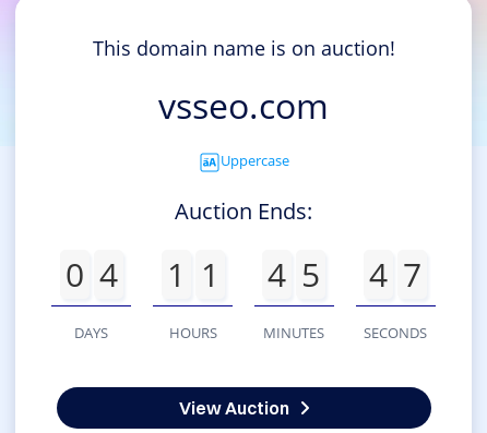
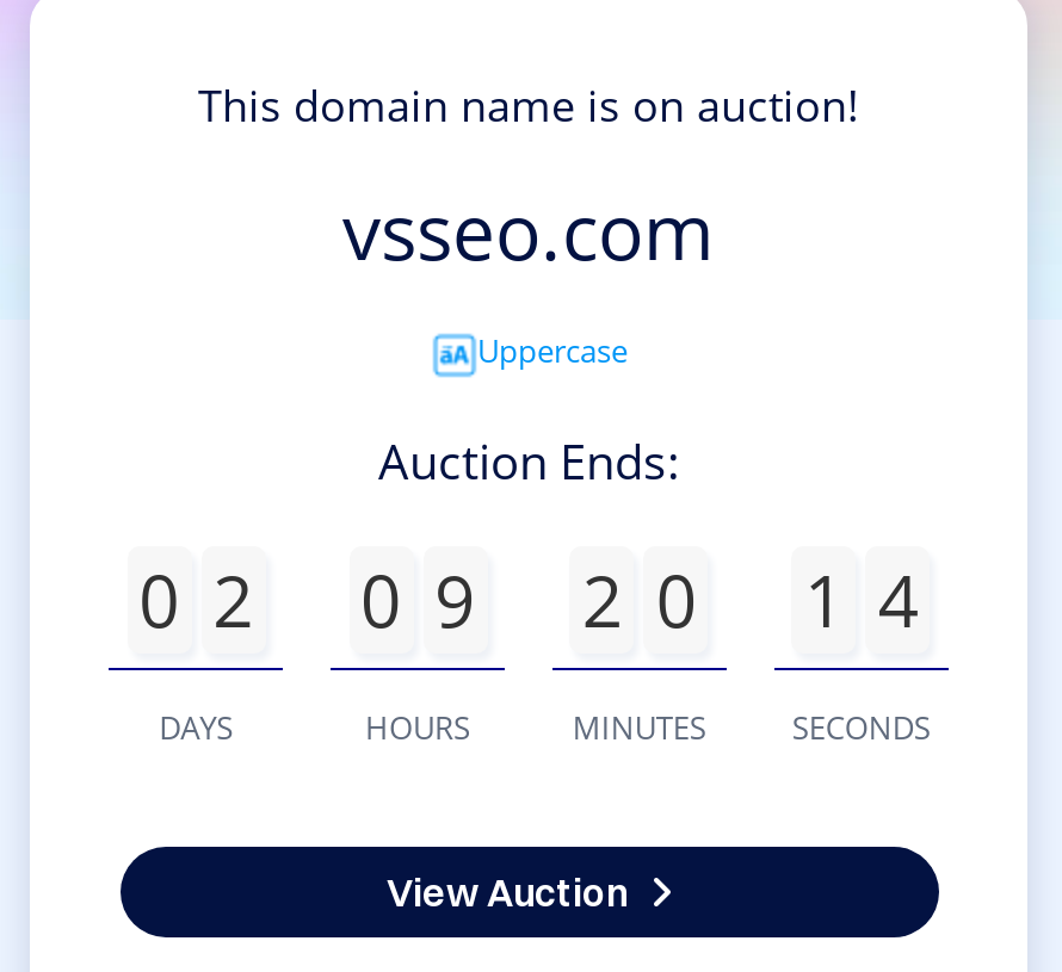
[65,252,117,297] 0 4 -> [139,551,253,649] 0 2
[167,252,219,297] 1 1 -> [360,551,475,649] 0 9
[268,252,320,297] 4 5 -> [582,551,697,649] 2 0
[369,252,422,297] 4 7 -> [804,551,918,649] 1 4

